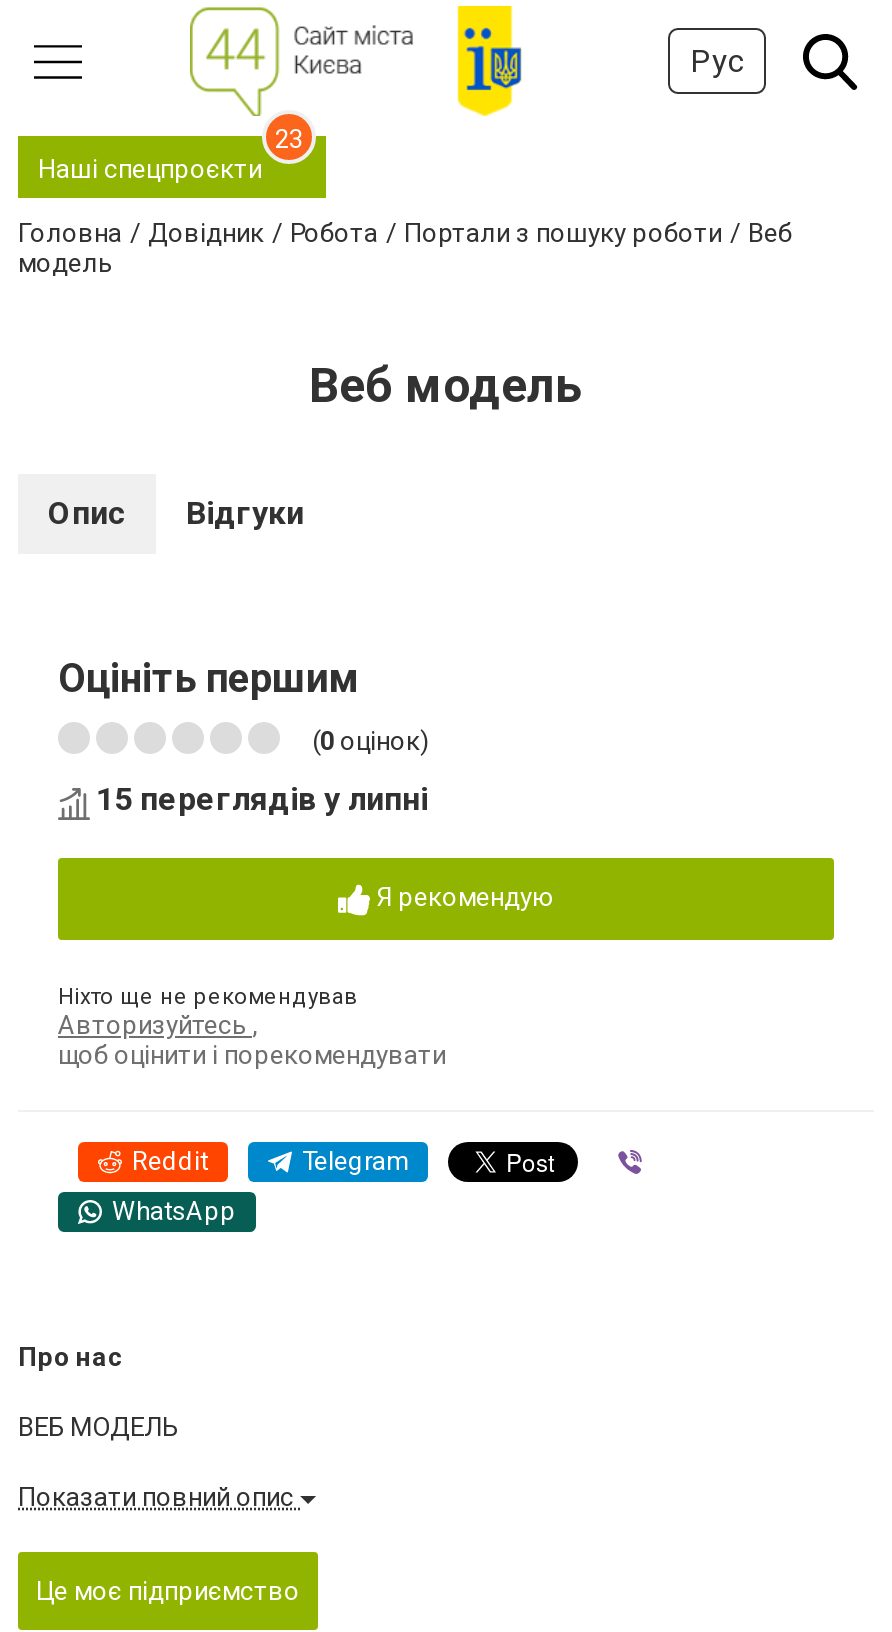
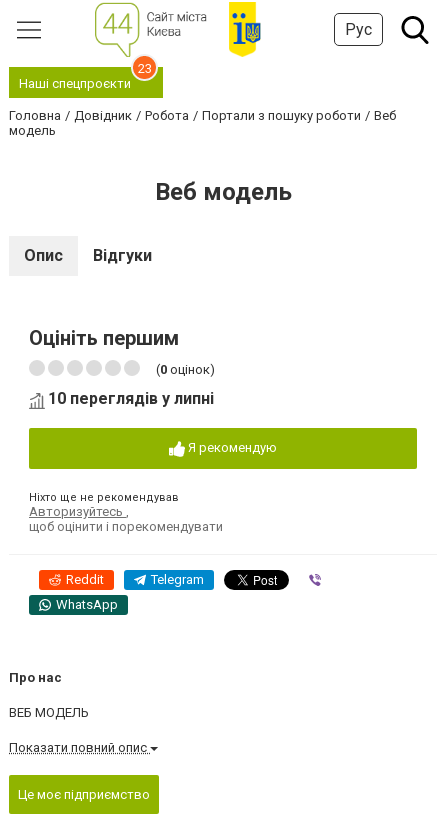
[96,780,428,818] 15 переглядів у липні -> [48,389,214,408] 10 переглядів у липні

